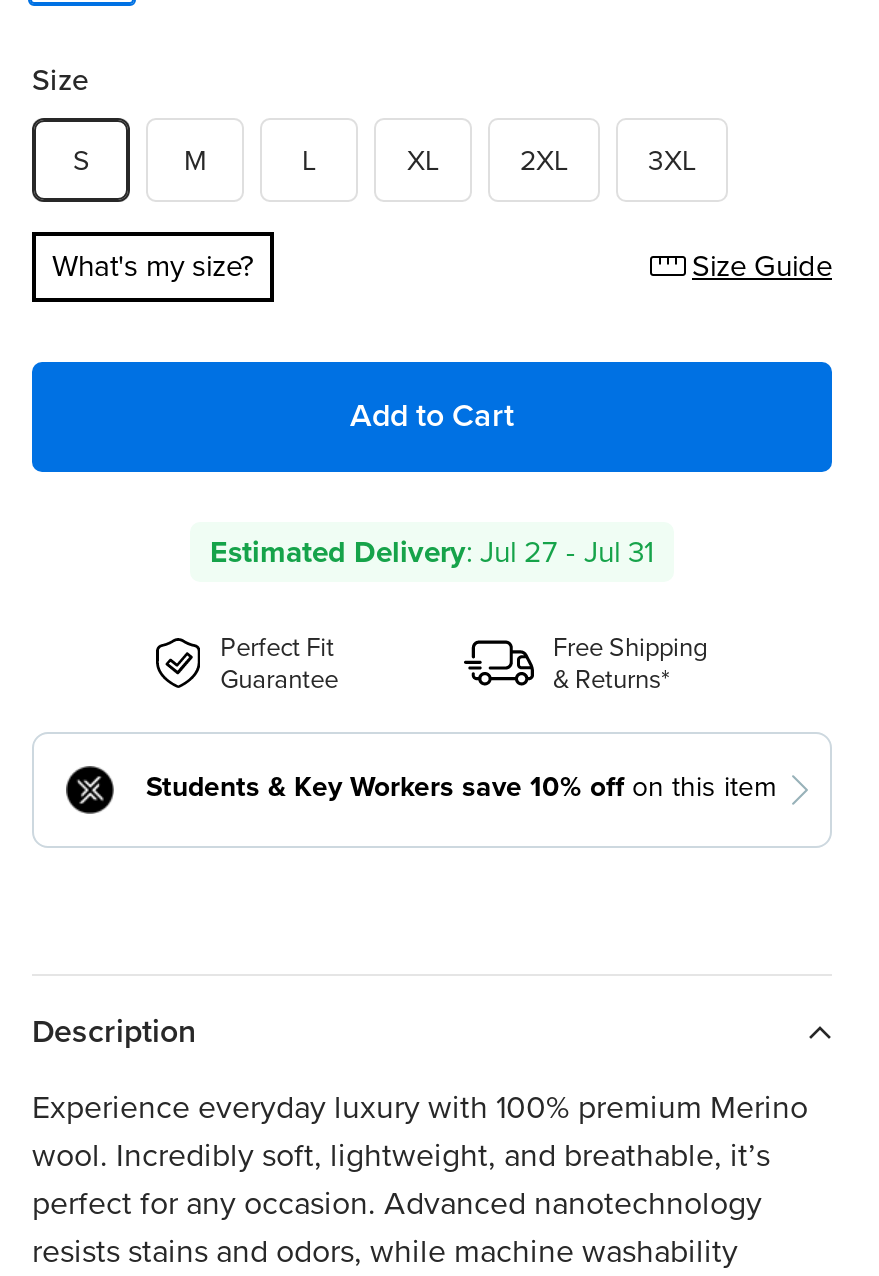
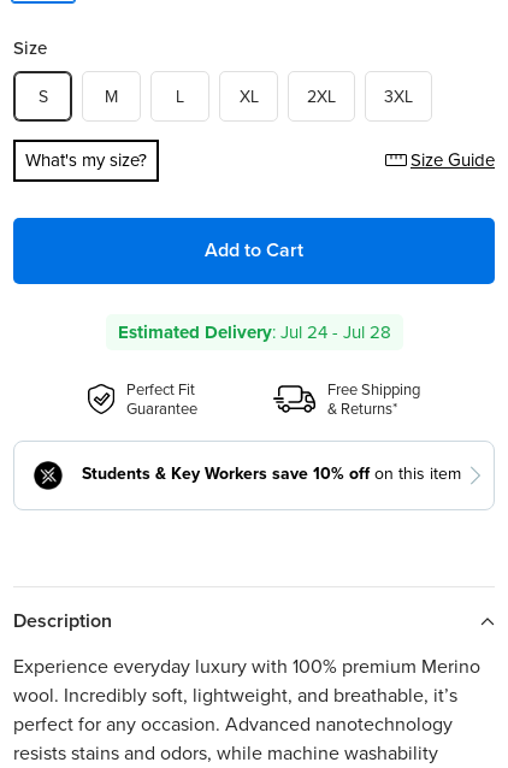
[210,534,654,570] Estimated Delivery : Jul 27 - Jul 31 -> [117,321,391,343] Estimated Delivery: Jul 24 - Jul 28

